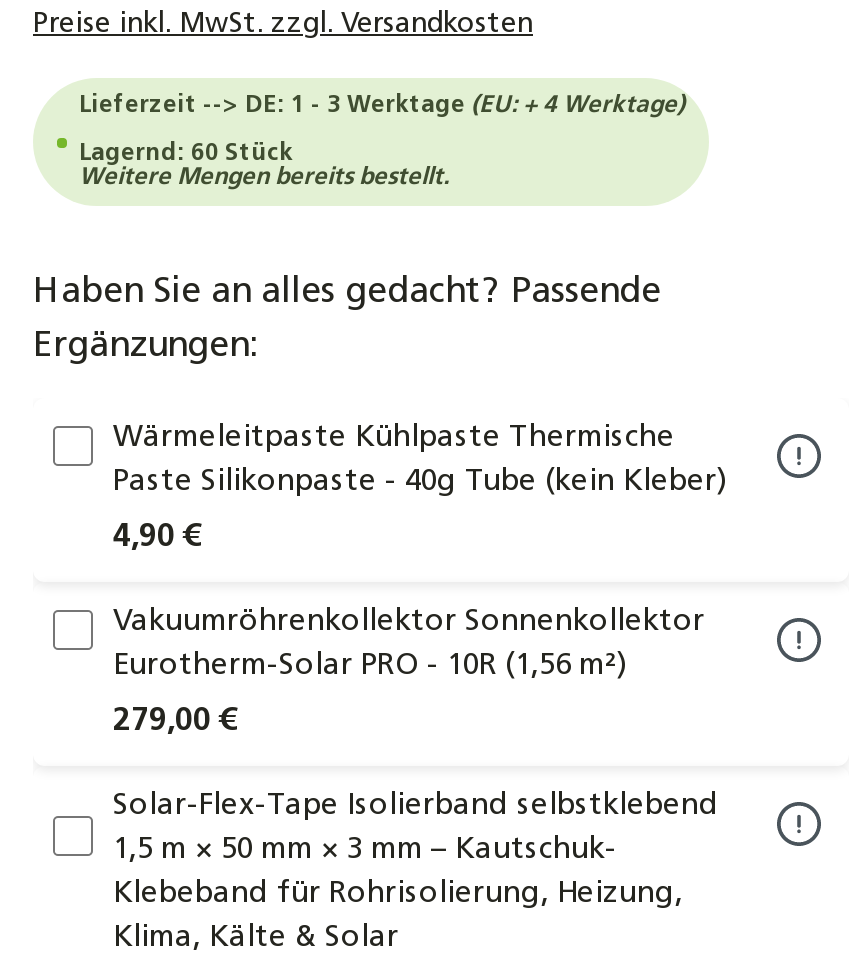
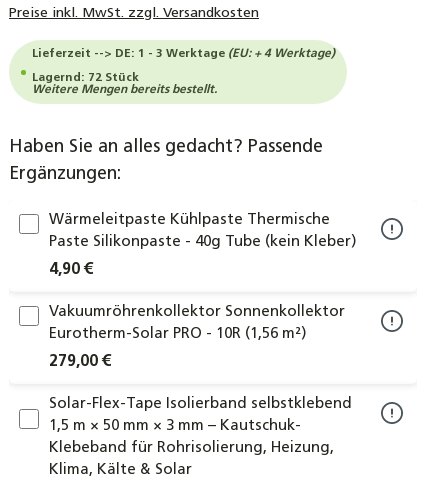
[79,142,293,166] Lagernd: 60 Stück -> [32,72,139,84] Lagernd: 72 Stück

